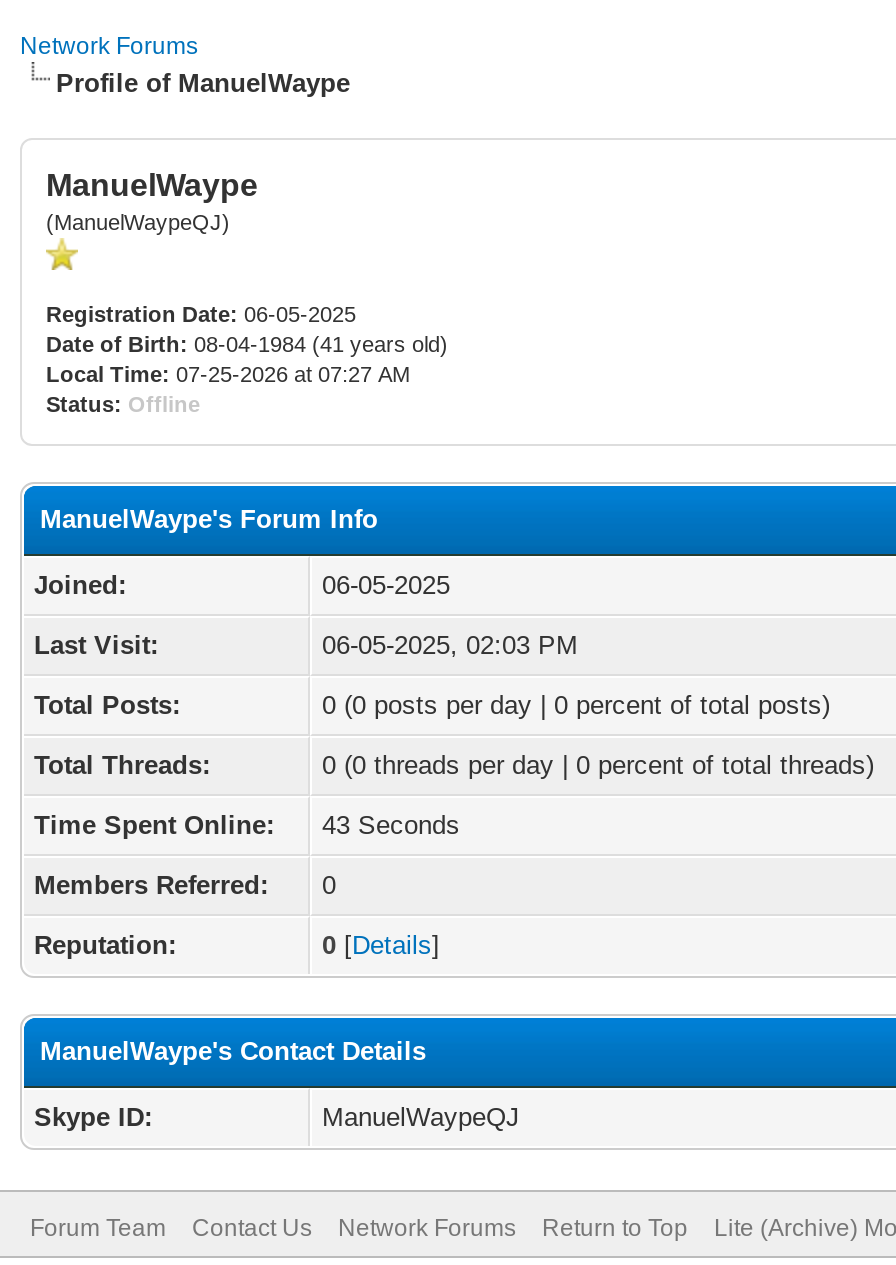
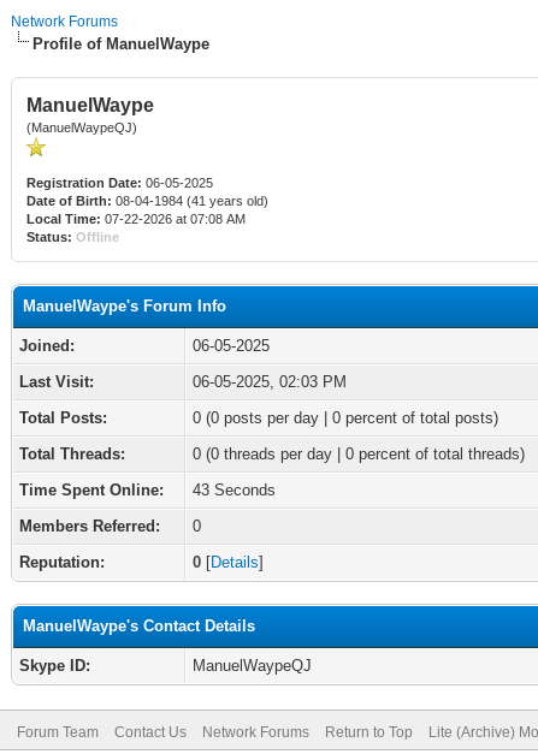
[46,362,410,386] Local Time: 07-25-2026 at 07:27 AM -> [26,212,246,226] Local Time: 07-22-2026 at 07:08 AM

